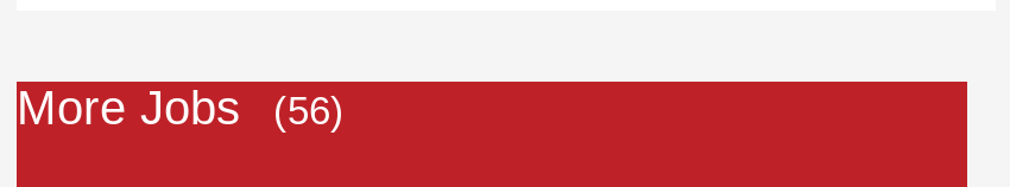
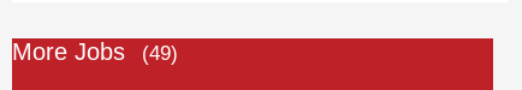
[17,81,330,133] More Jobs 56 -> [12,38,171,65] More Jobs 49

